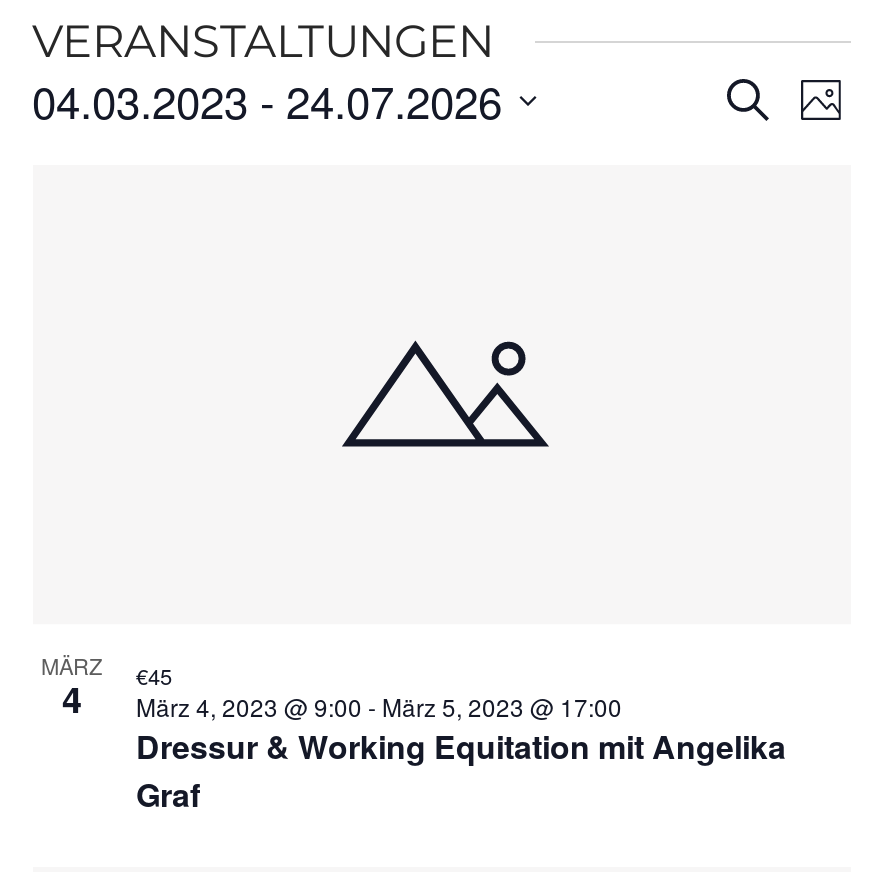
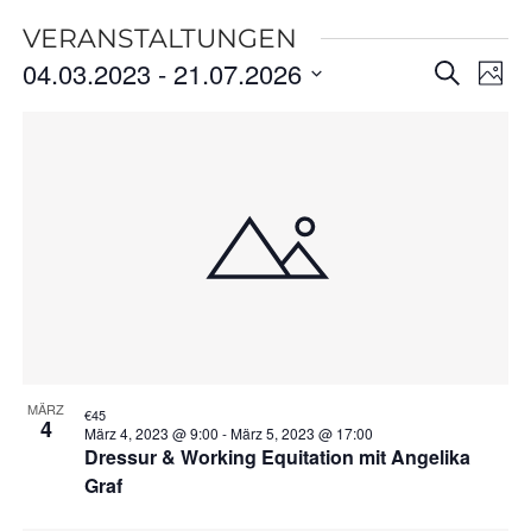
[32,69,502,131] 04.03.2023 - 24.07.2026 -> [22,55,301,91] 04.03.2023 - 21.07.2026

